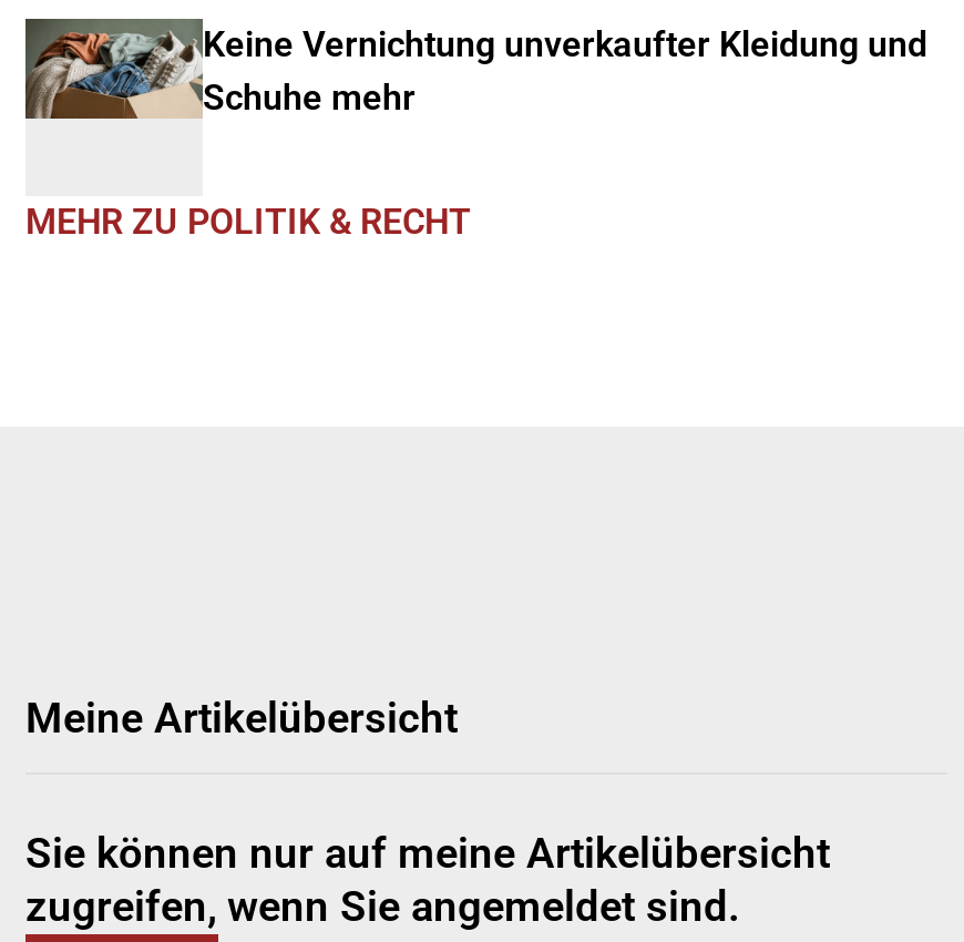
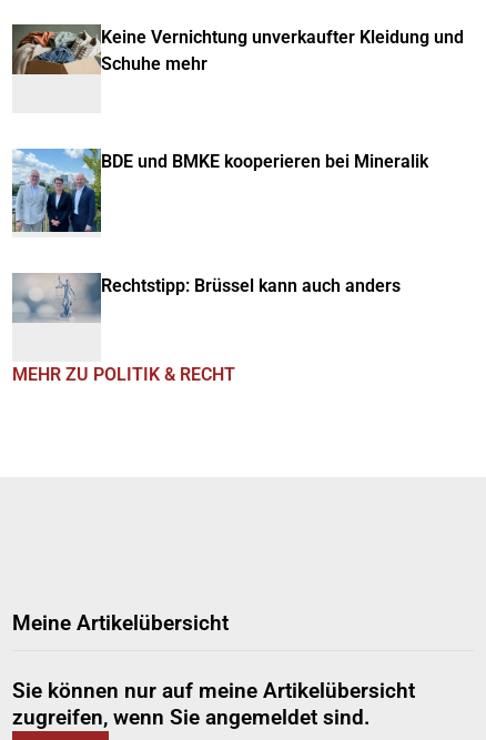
none -> [11,148,428,233] [image] | BDE und BMKE kooperieren bei Mineralik
none -> [12,273,401,323] [image] | Rechtstipp: Brüssel kann auch anders

